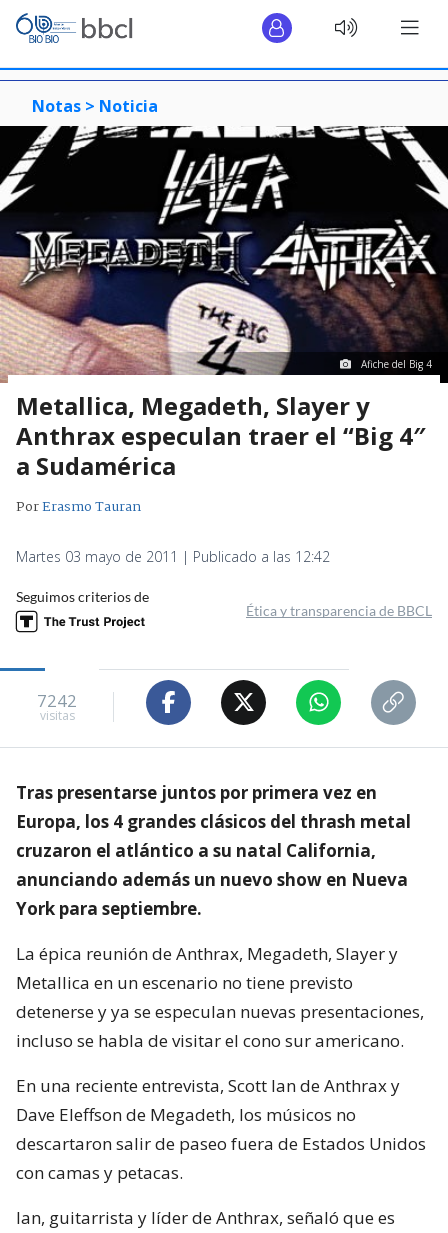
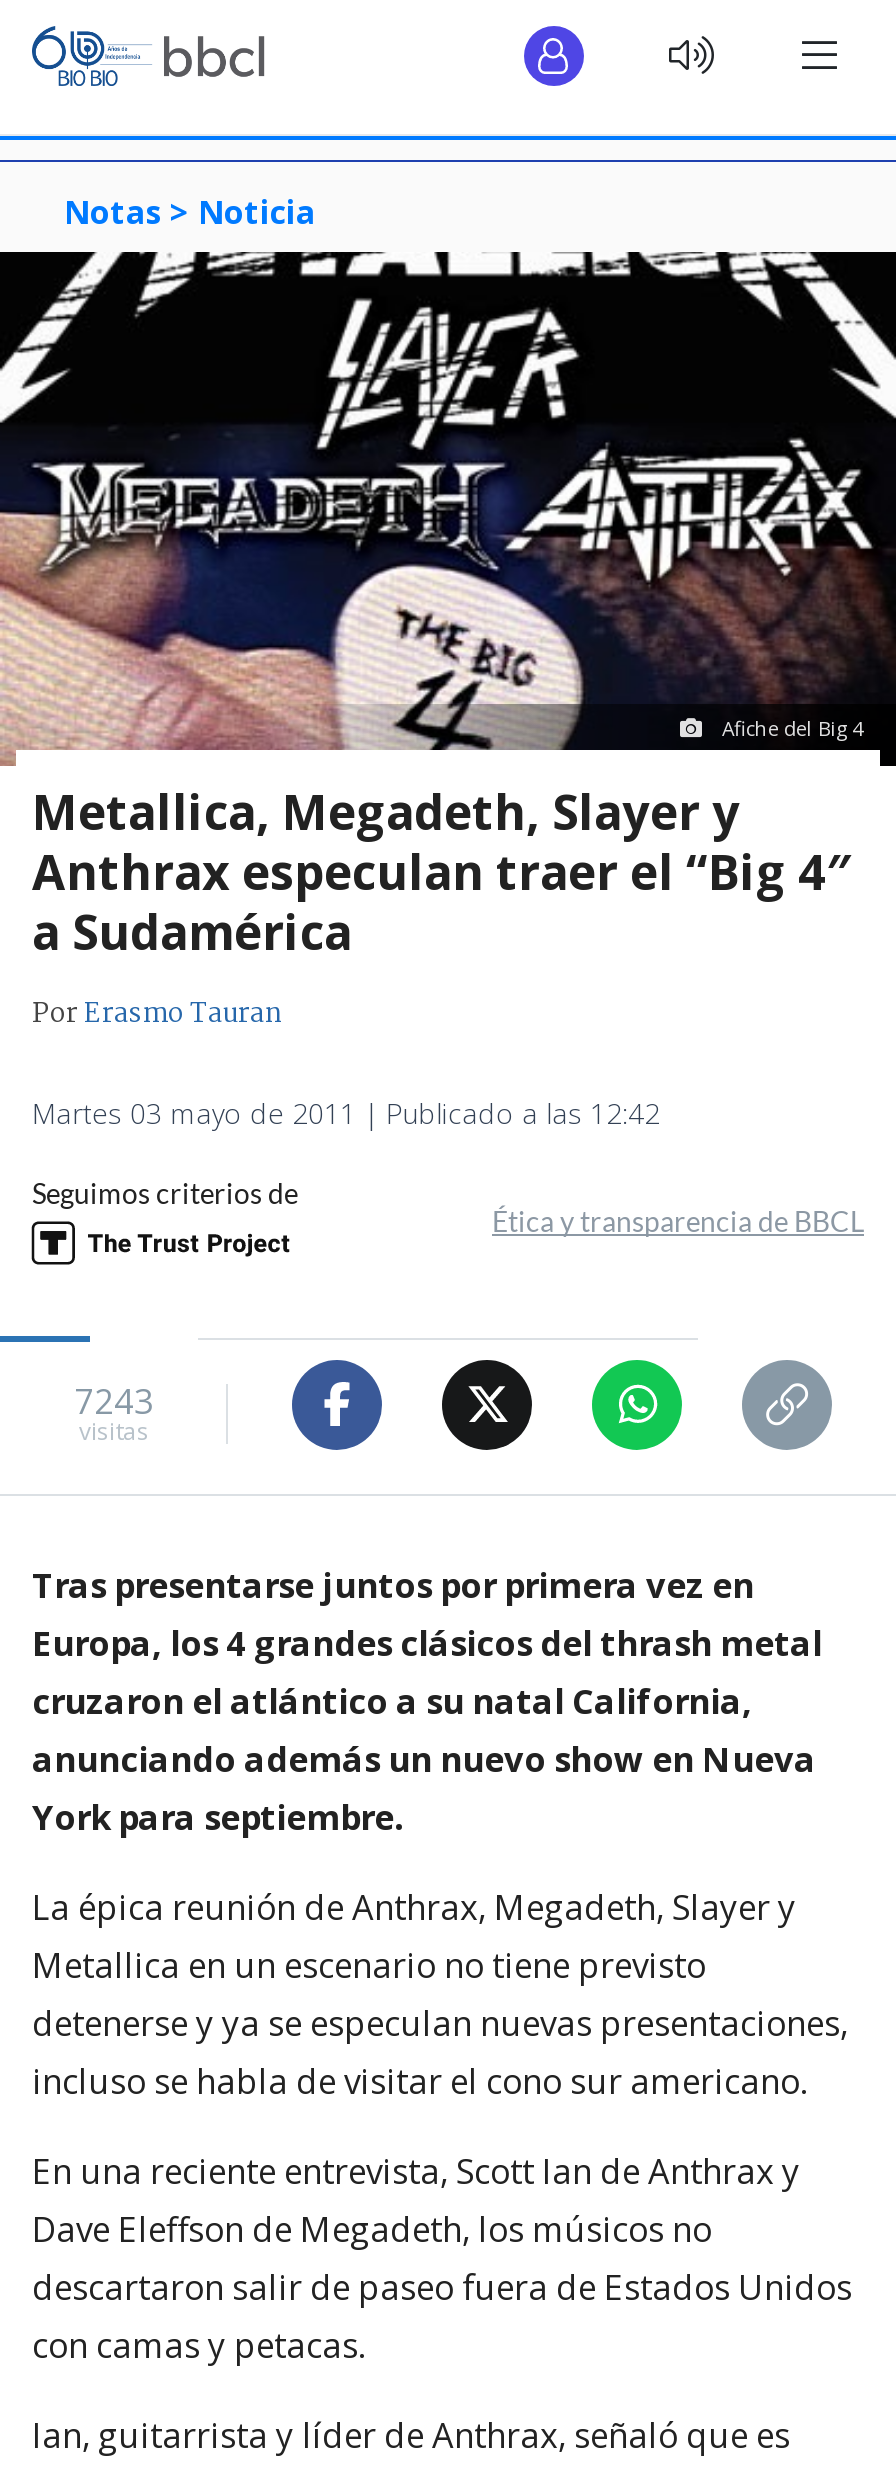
[37,689,77,712] 7242 -> [74,1379,154,1425] 7243

